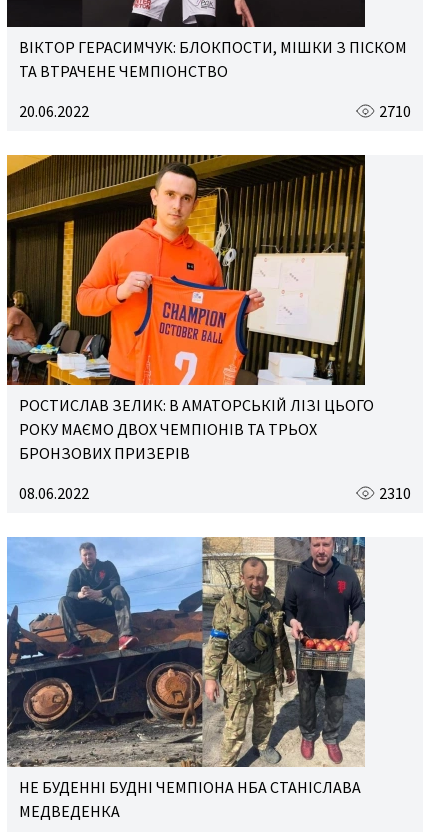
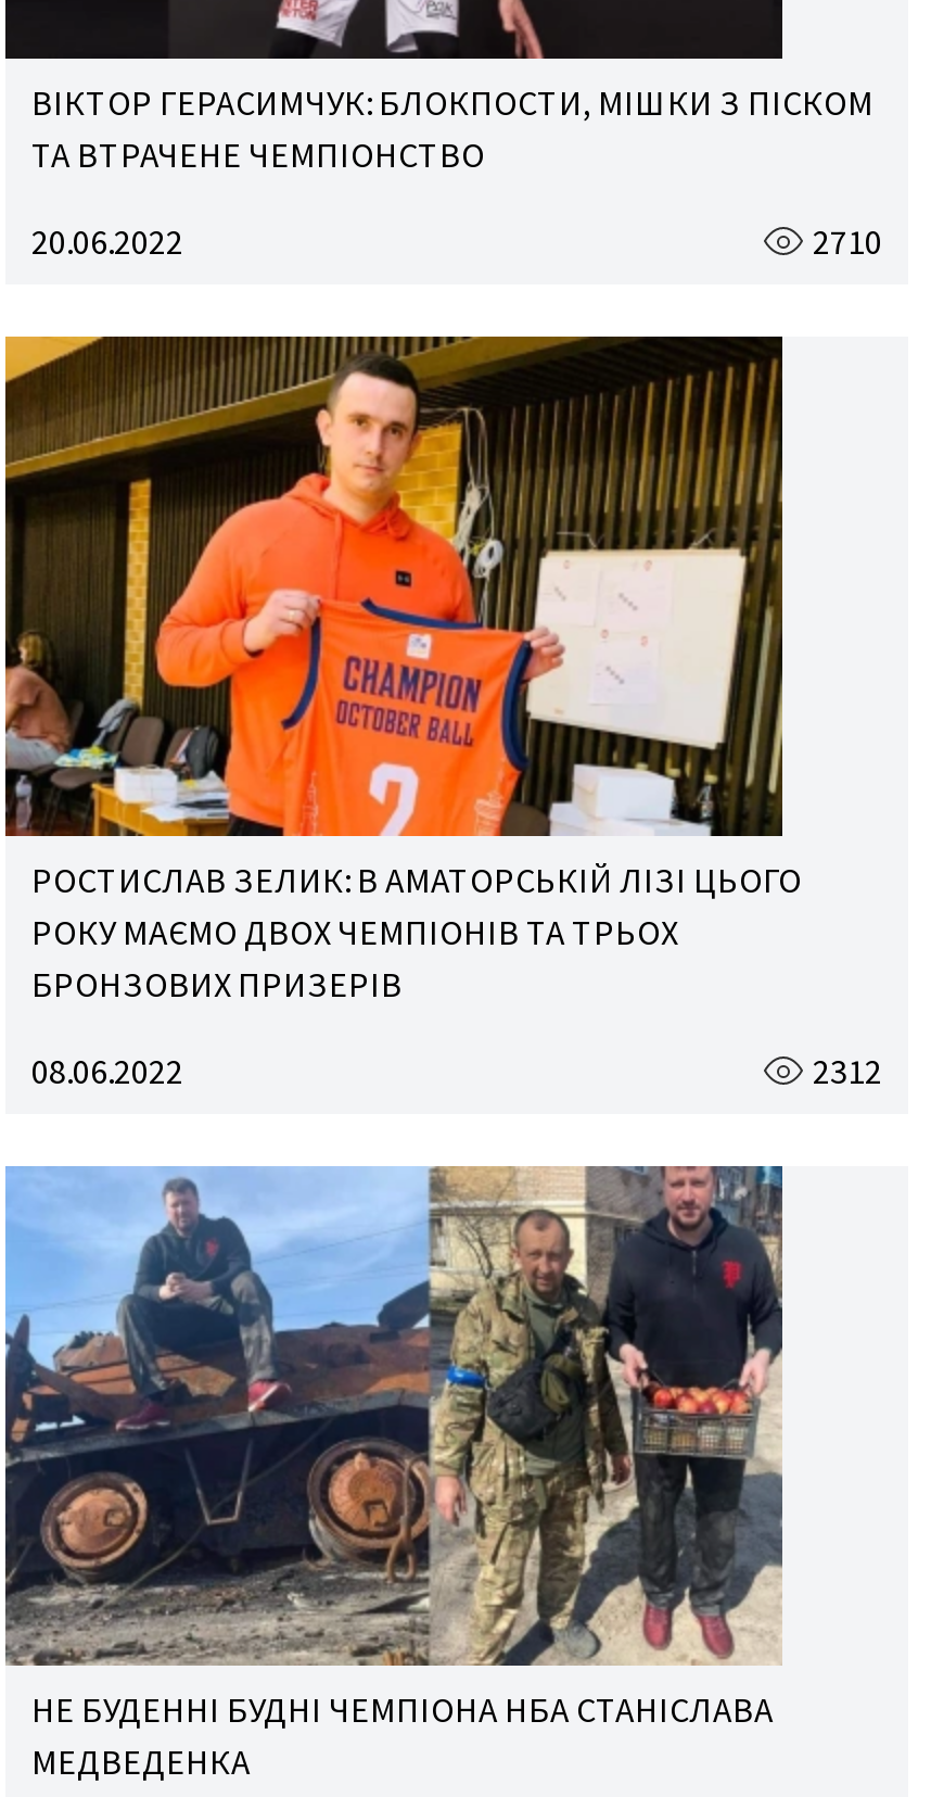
[379,483,411,503] 2310 -> [813,1049,882,1093] 2312

